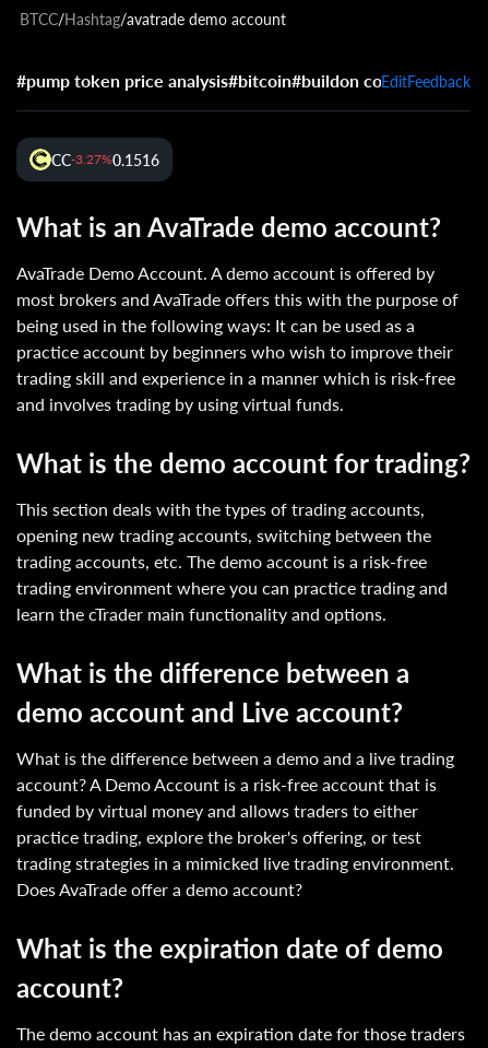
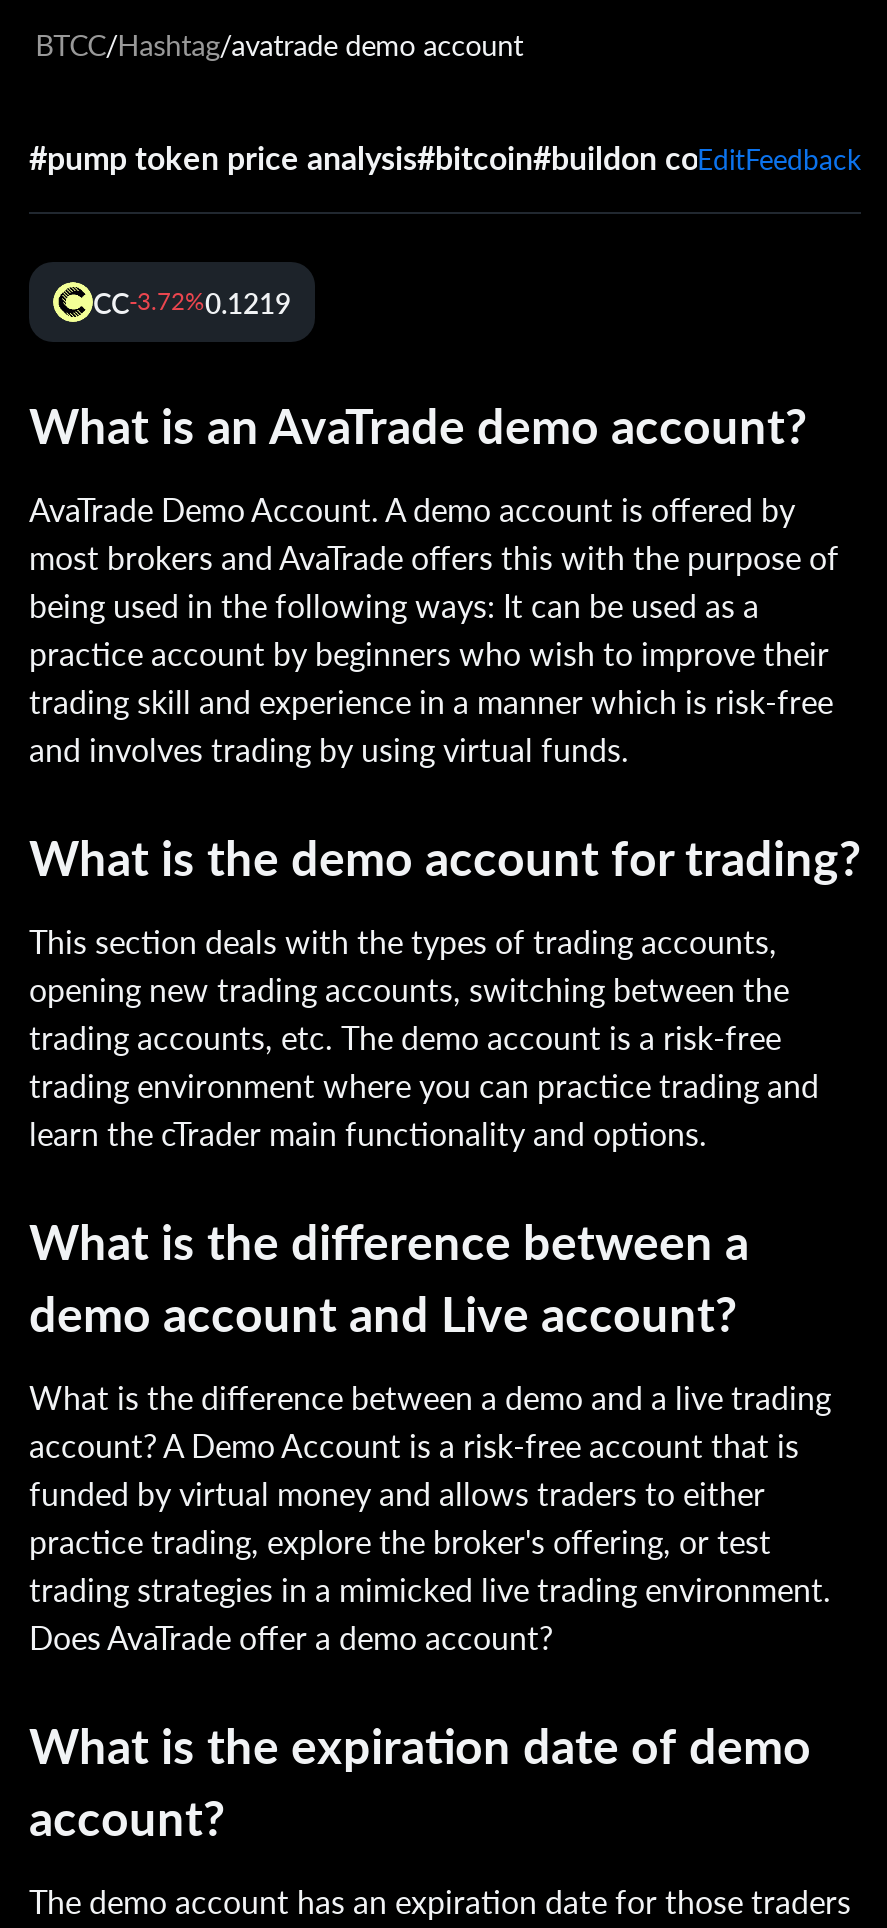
[51,151,159,169] CC-3.27%0.1516 -> [93,286,291,320] CC-3.72%0.1219

